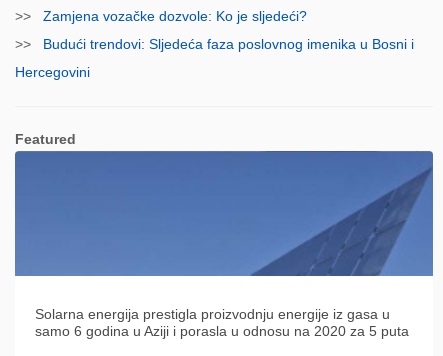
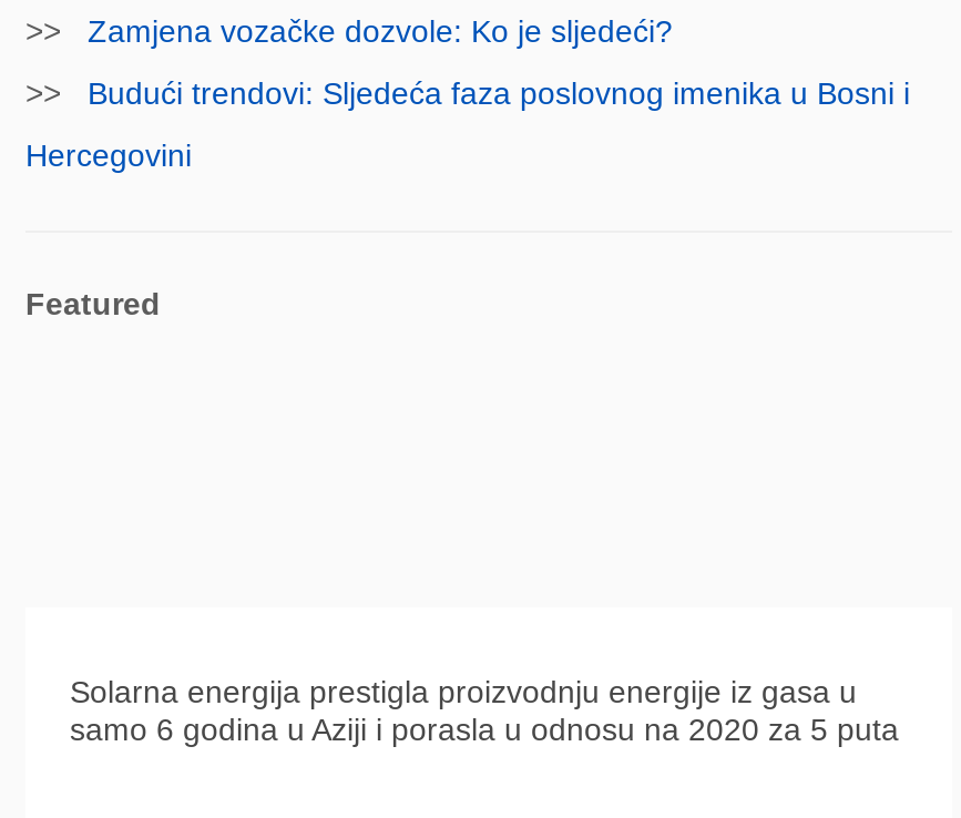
[14,150,434,277] [image] -> none

